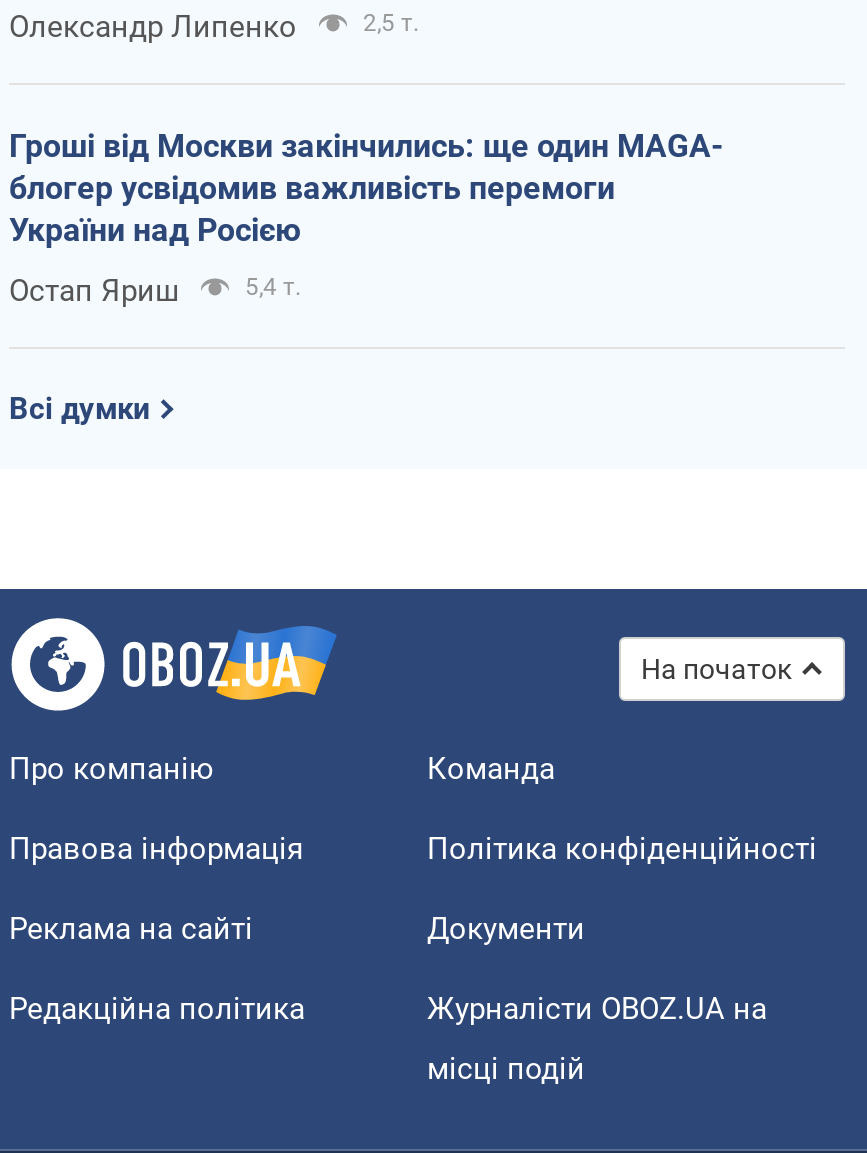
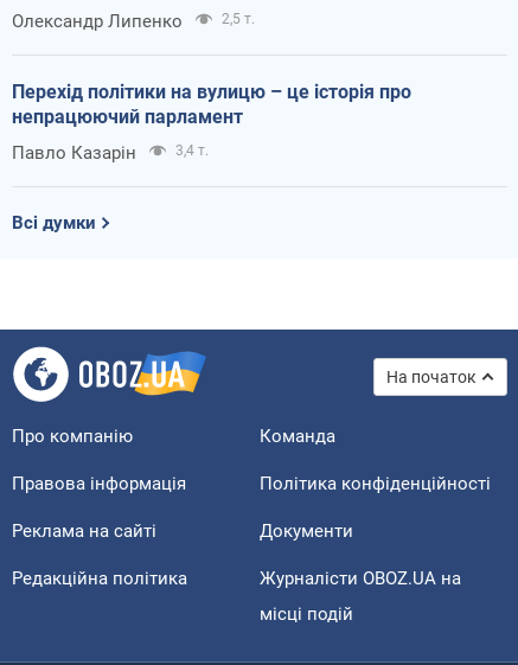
[9,126,723,248] Гроші від Москви закінчились: ще один MAGA- | блогер усвідомив важливість перемоги | України над Росією -> [12,80,411,128] Перехід політики на вулицю – це історія про | непрацюючий парламент
[9,272,301,308] Остап Яриш | 5,4 т. -> [12,142,209,163] Павло Казарін | 3,4 т.

